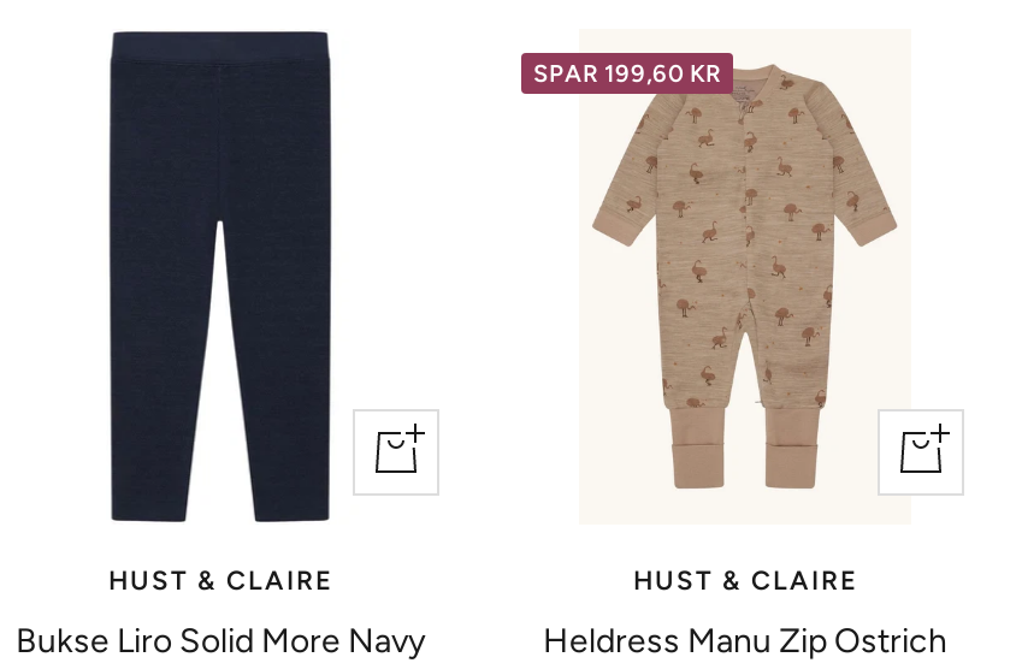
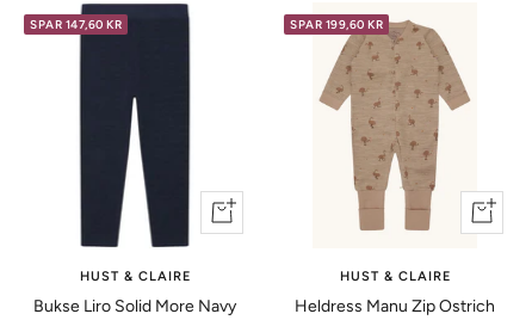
none -> [30,16,122,32] SPAR 147,60 KR

